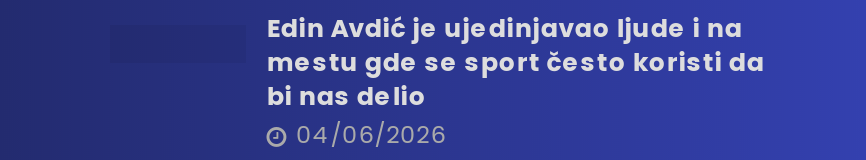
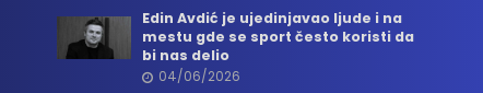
none -> [57,16,131,60] [image]

